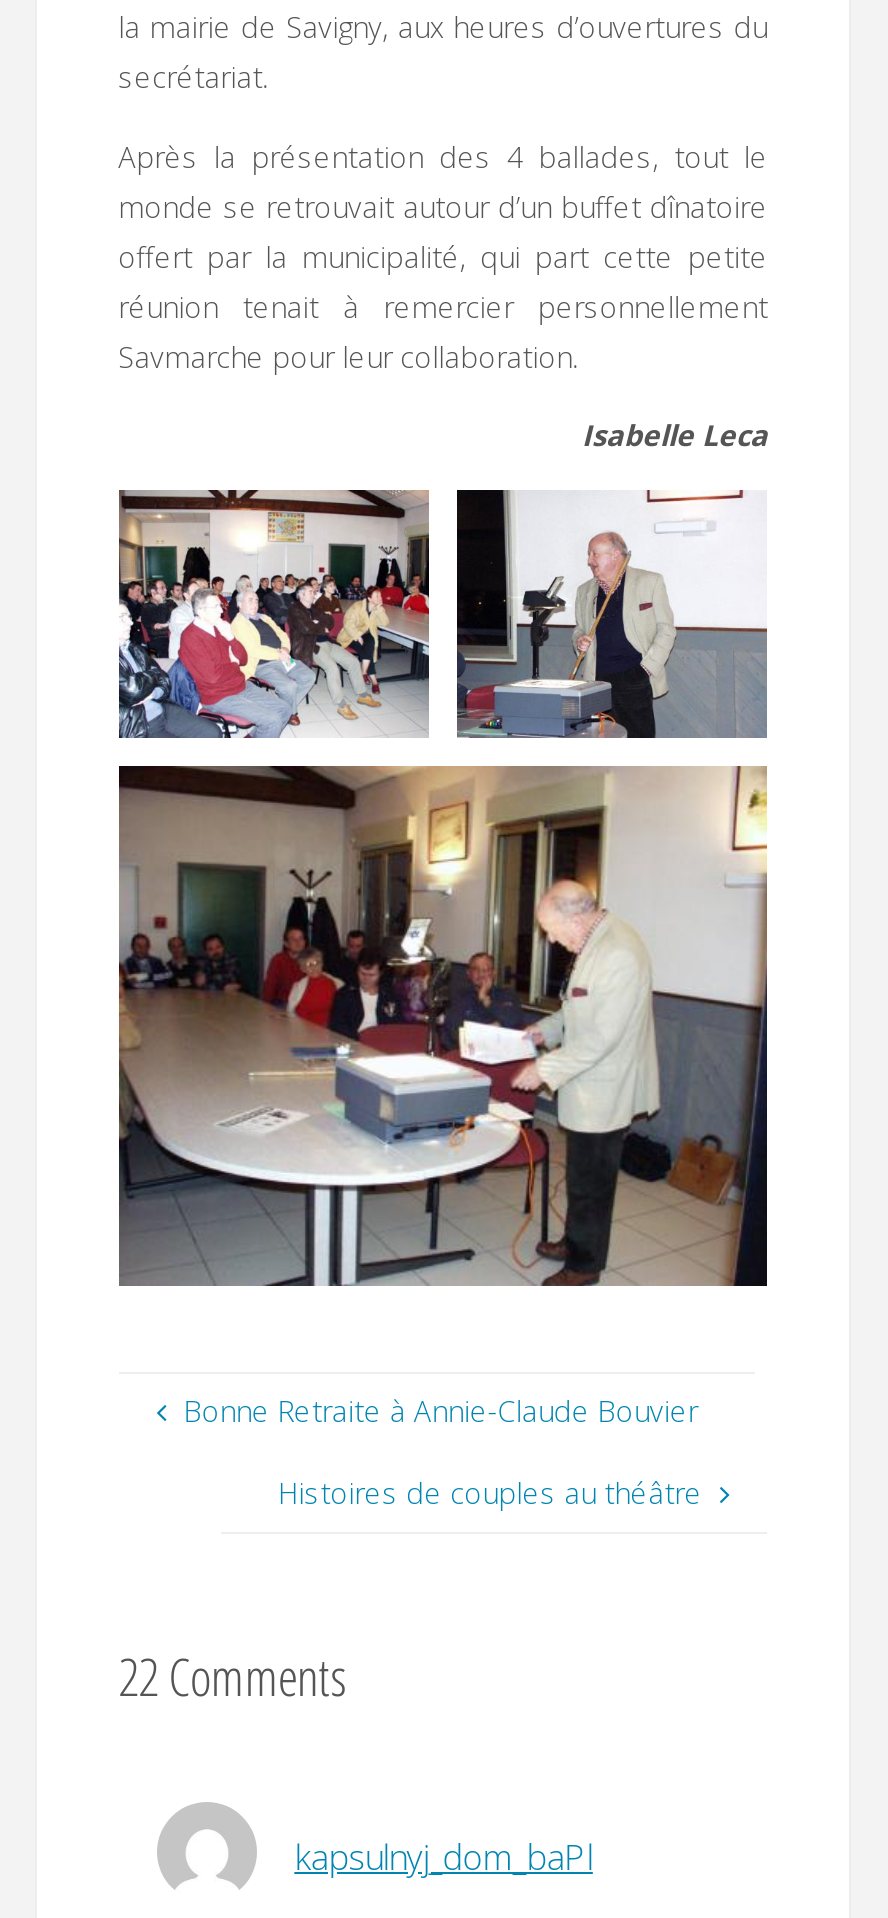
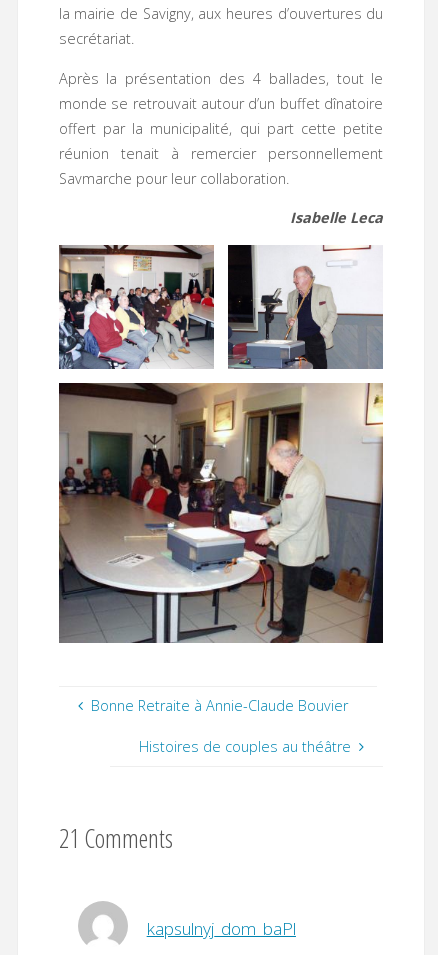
[118,1640,346,1712] 22 Comments -> [59,820,173,856] 21 Comments

